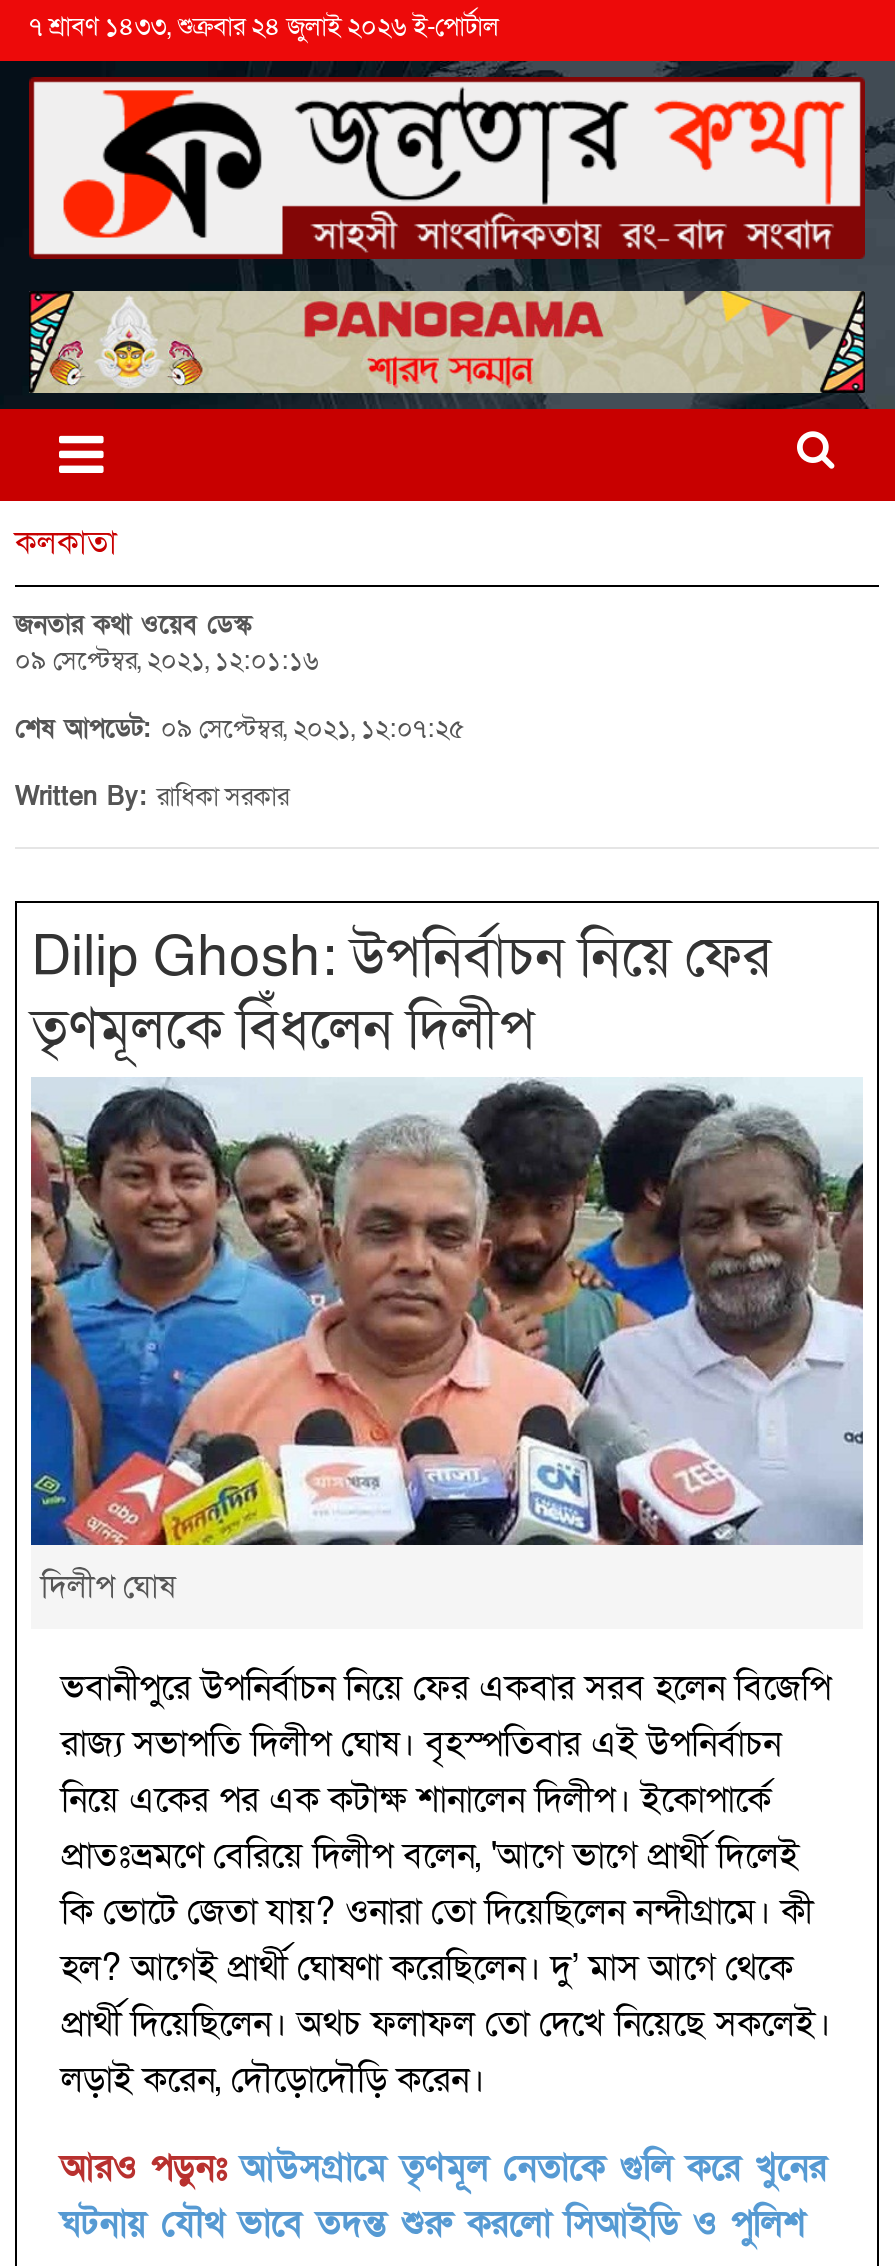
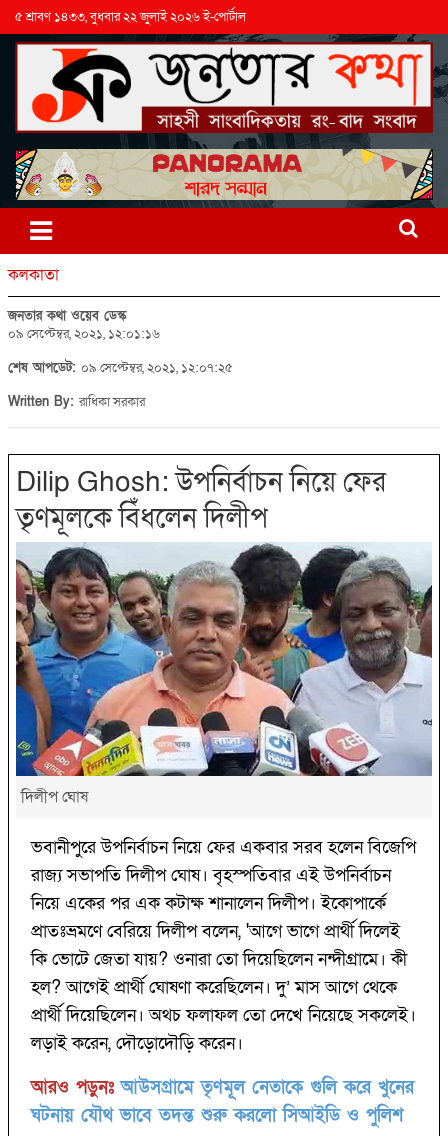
[29,9,499,45] ৭ শ্রাবণ ১৪৩৩, শুক্রবার ২৪ জুলাই ২০২৬ ই-পোর্টাল -> [15,8,246,26] ৫ শ্রাবণ ১৪৩৩, বুধবার ২২ জুলাই ২০২৬ ই-পোর্টাল

